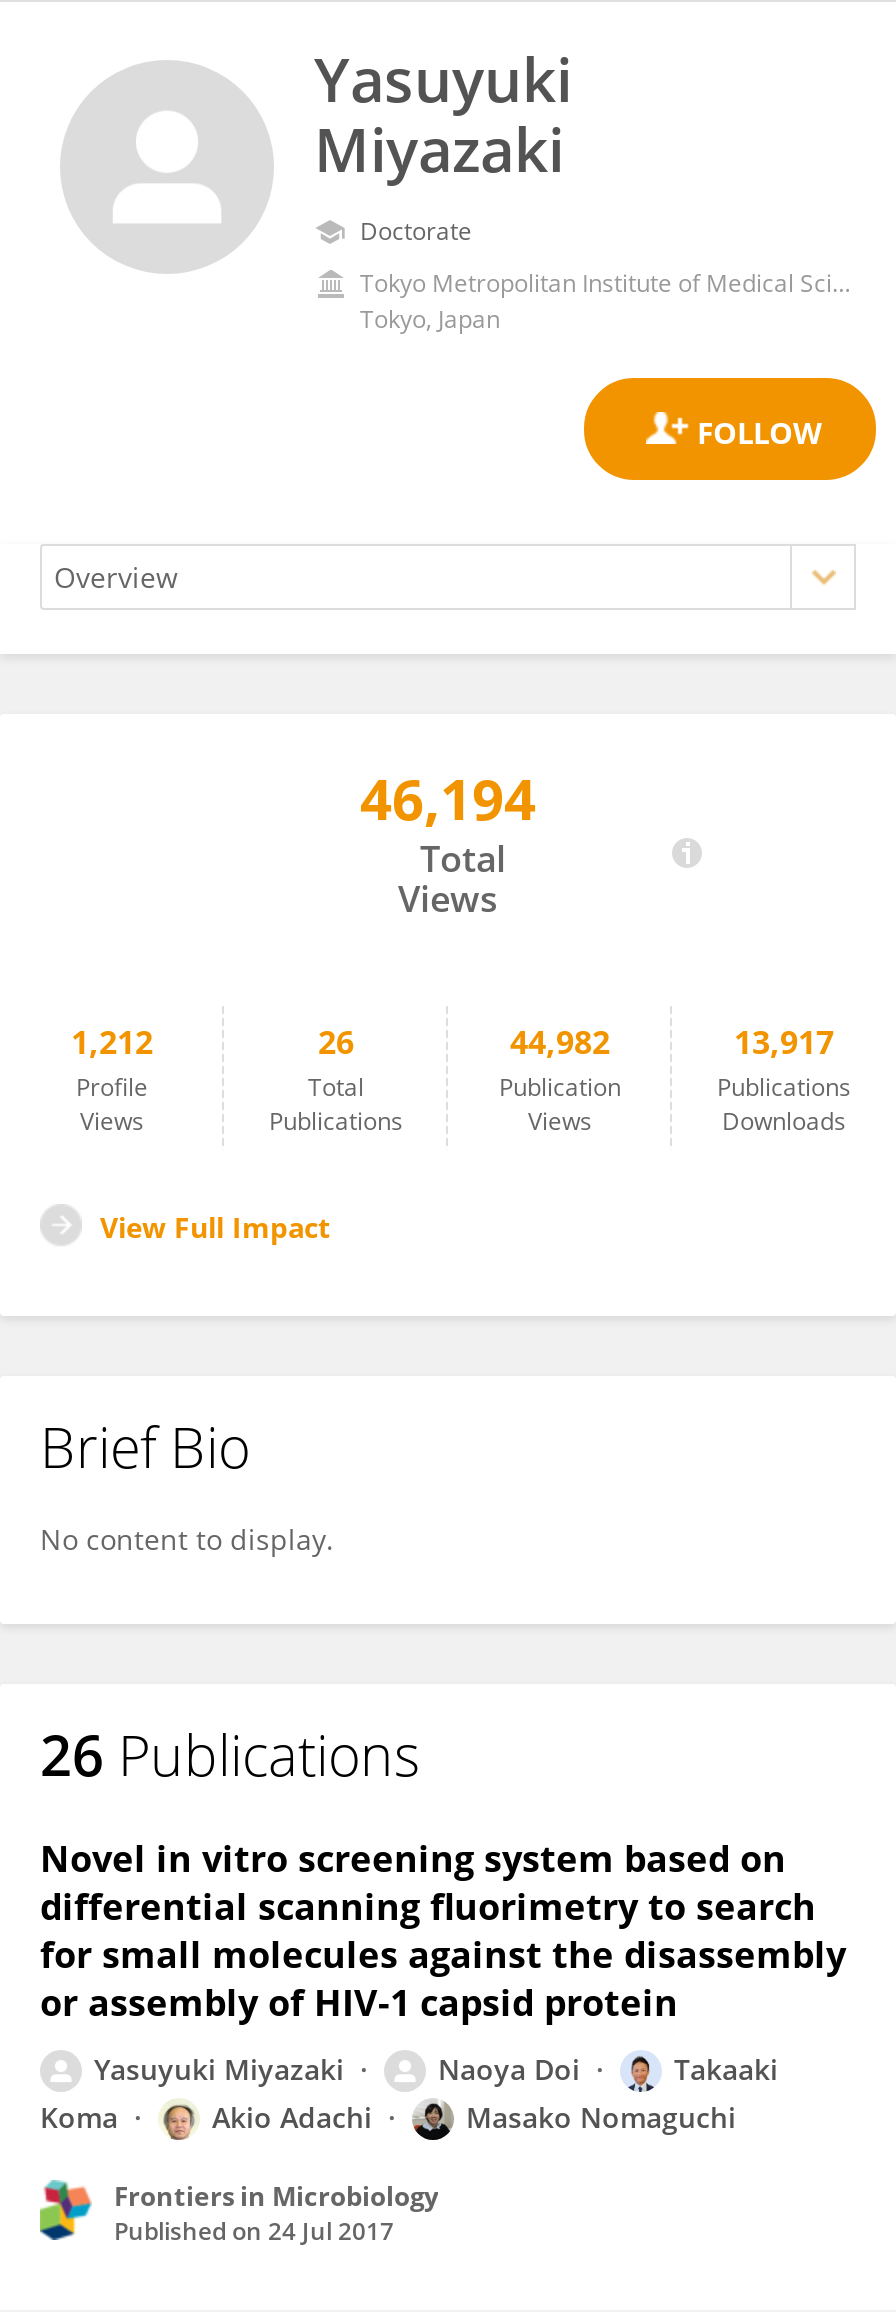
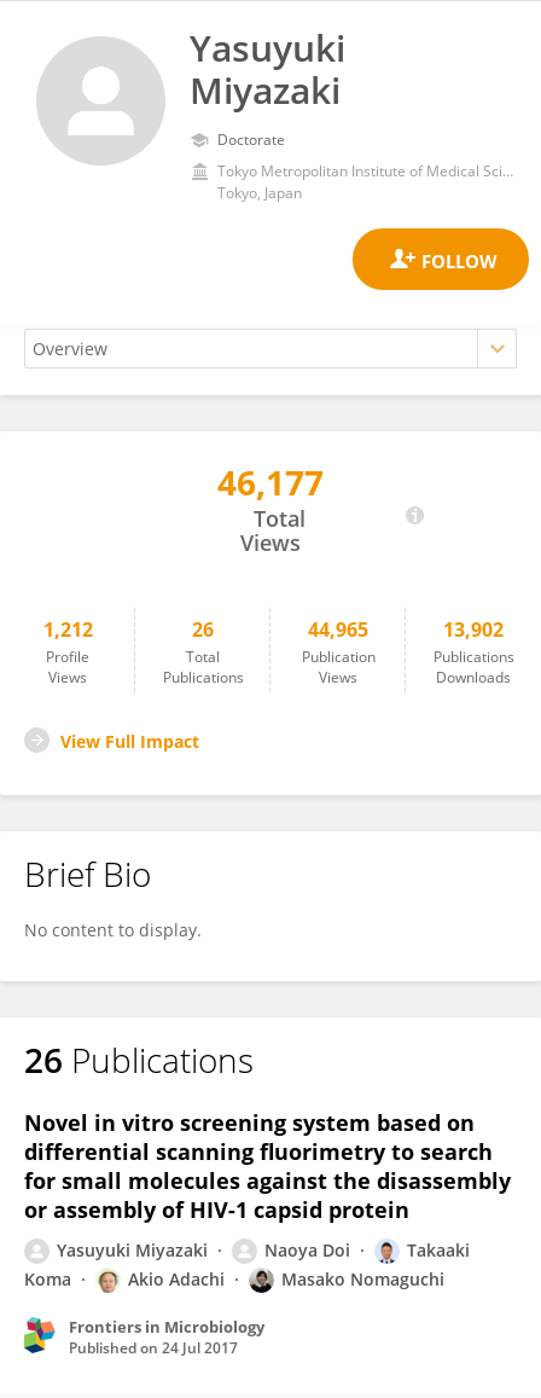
[360,760,536,836] 46,194 -> [217,459,324,505] 46,177
[510,1020,610,1064] 44,982 -> [308,616,368,643] 44,965
[734,1020,834,1064] 13,917 -> [443,616,504,643] 13,902

